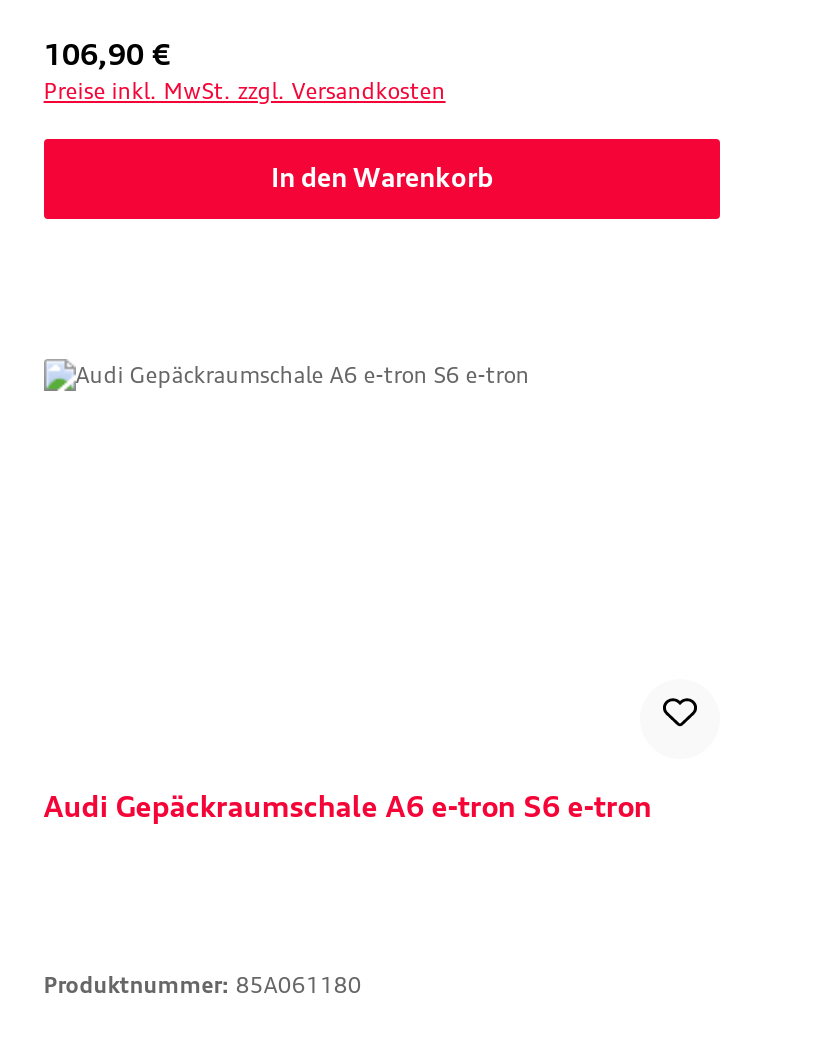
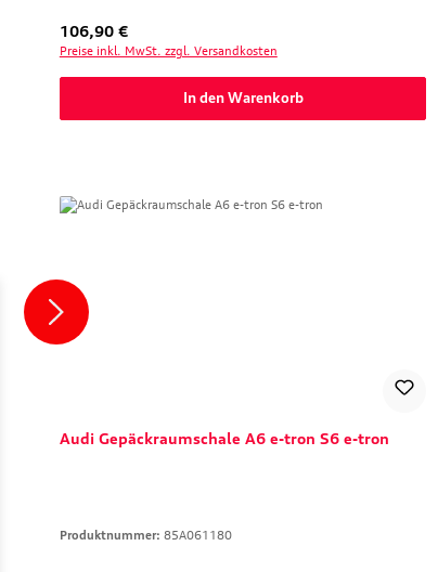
none -> [23,278,90,346] [image]

